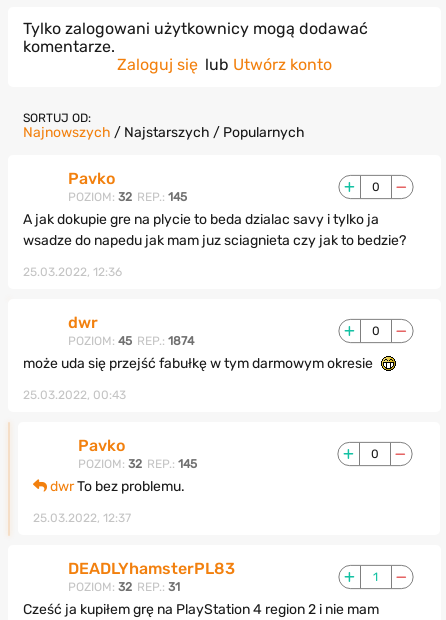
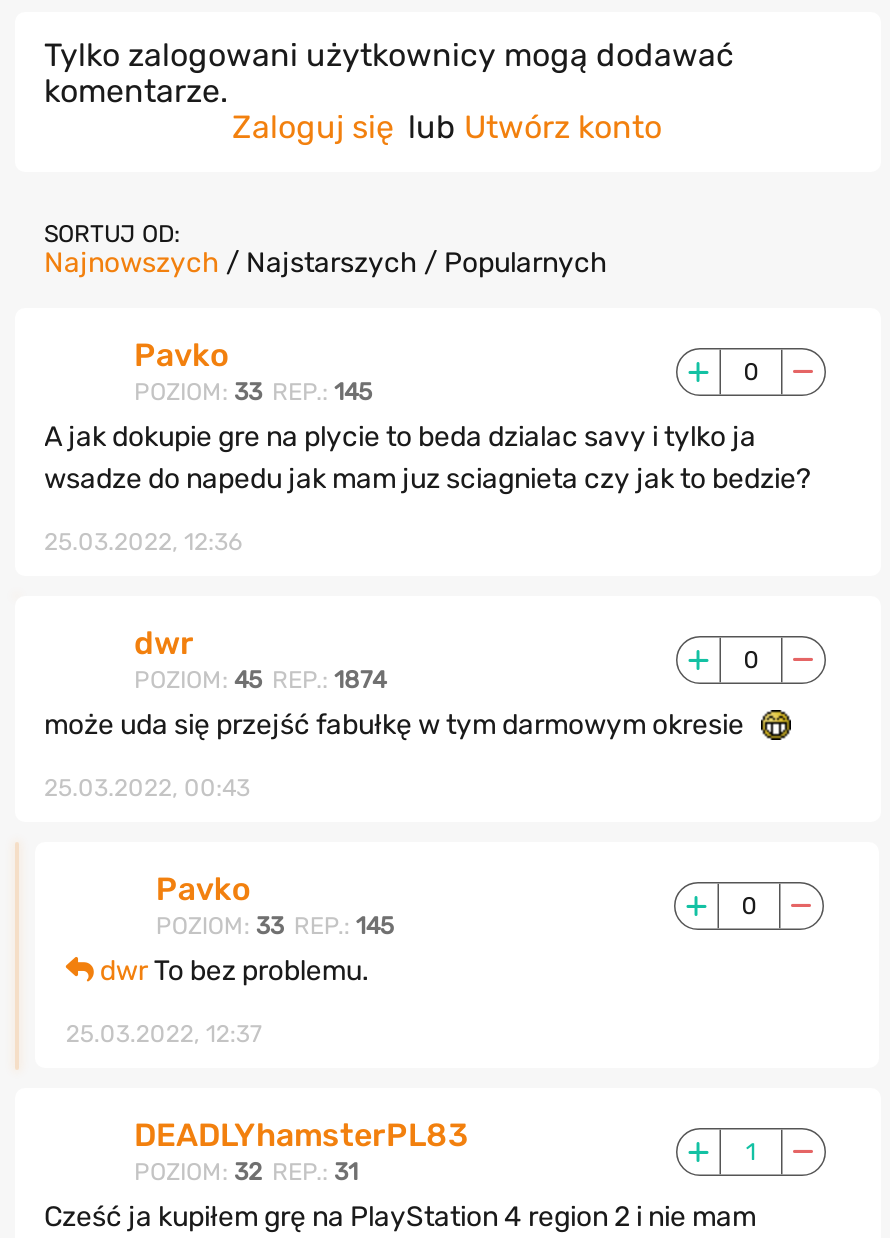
[67,190,186,204] POZIOM: 32 REP.: 145 -> [134,378,372,406] POZIOM: 33 REP.: 145
[78,457,197,471] POZIOM: 32 REP.: 145 -> [156,912,394,940] POZIOM: 33 REP.: 145

